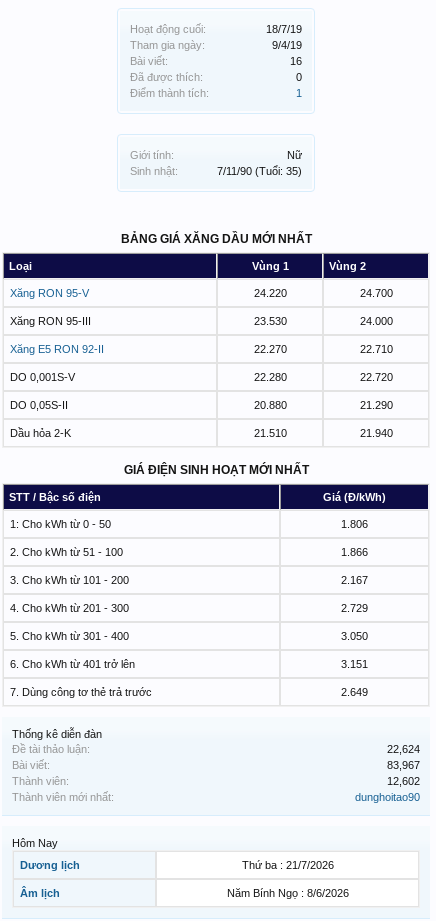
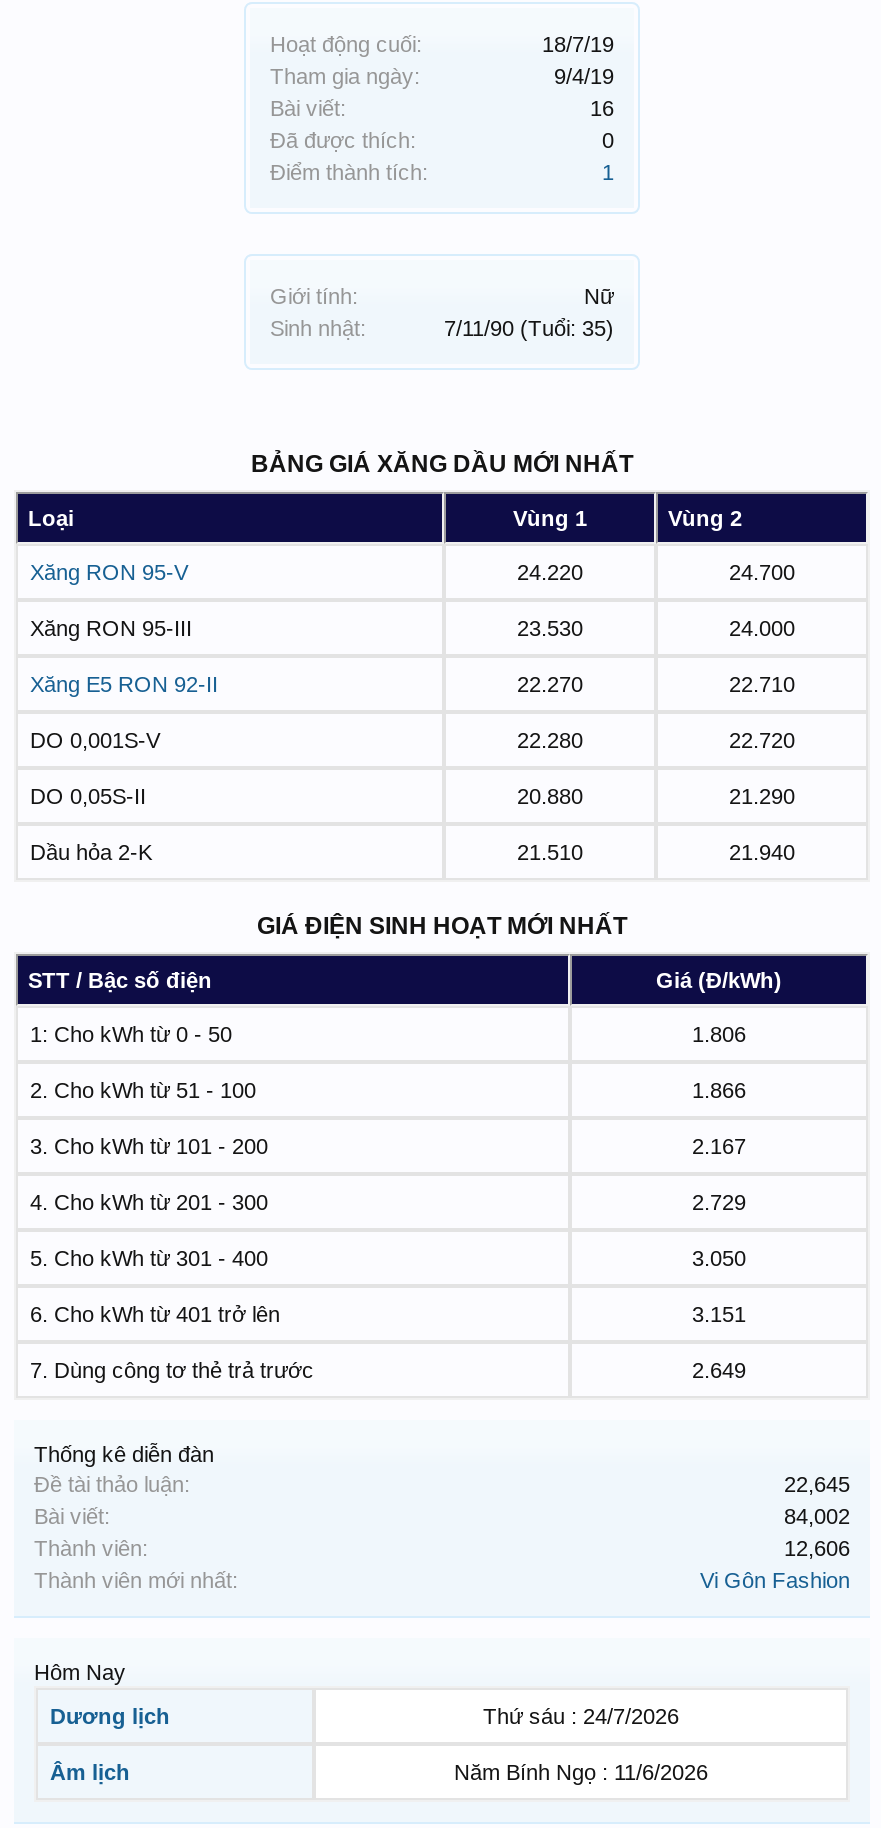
[387,743,420,755] 22,624 -> [784,1472,850,1496] 22,645
[387,759,420,771] 83,967 -> [784,1504,850,1528] 84,002
[387,775,420,787] 12,602 -> [784,1536,850,1560] 12,606
[355,791,420,803] dunghoitao90 -> [700,1568,850,1592] Vi Gôn Fashion
[241,859,333,871] Thứ ba : 21/7/2026 -> [483,1704,679,1728] Thứ sáu : 24/7/2026
[226,887,348,899] Năm Bính Ngọ : 8/6/2026 -> [454,1760,708,1784] Năm Bính Ngọ : 11/6/2026

